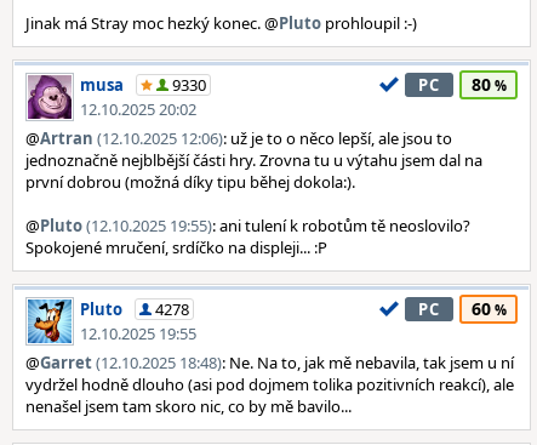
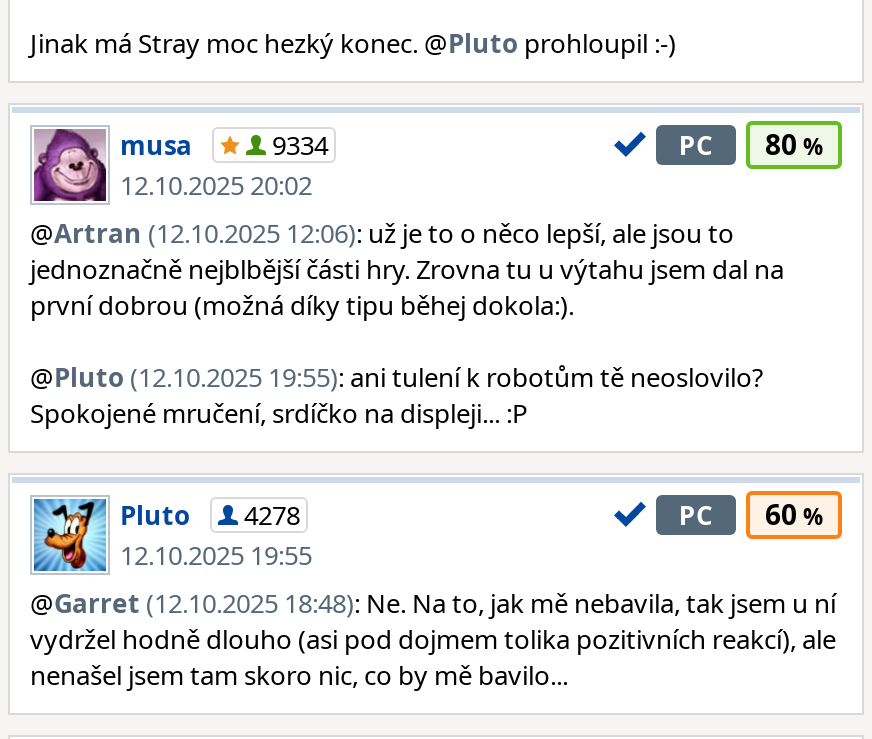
[172,74,206,96] 9330 -> [272,127,328,163] 9334

